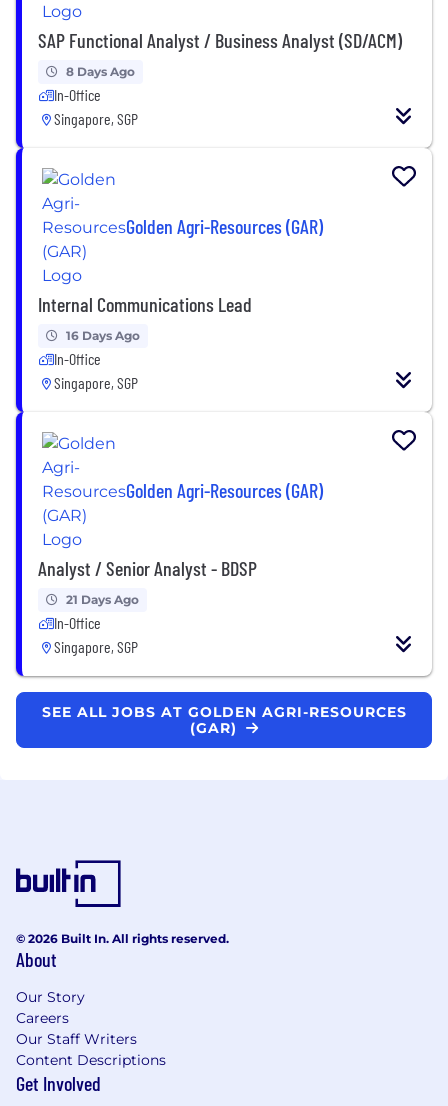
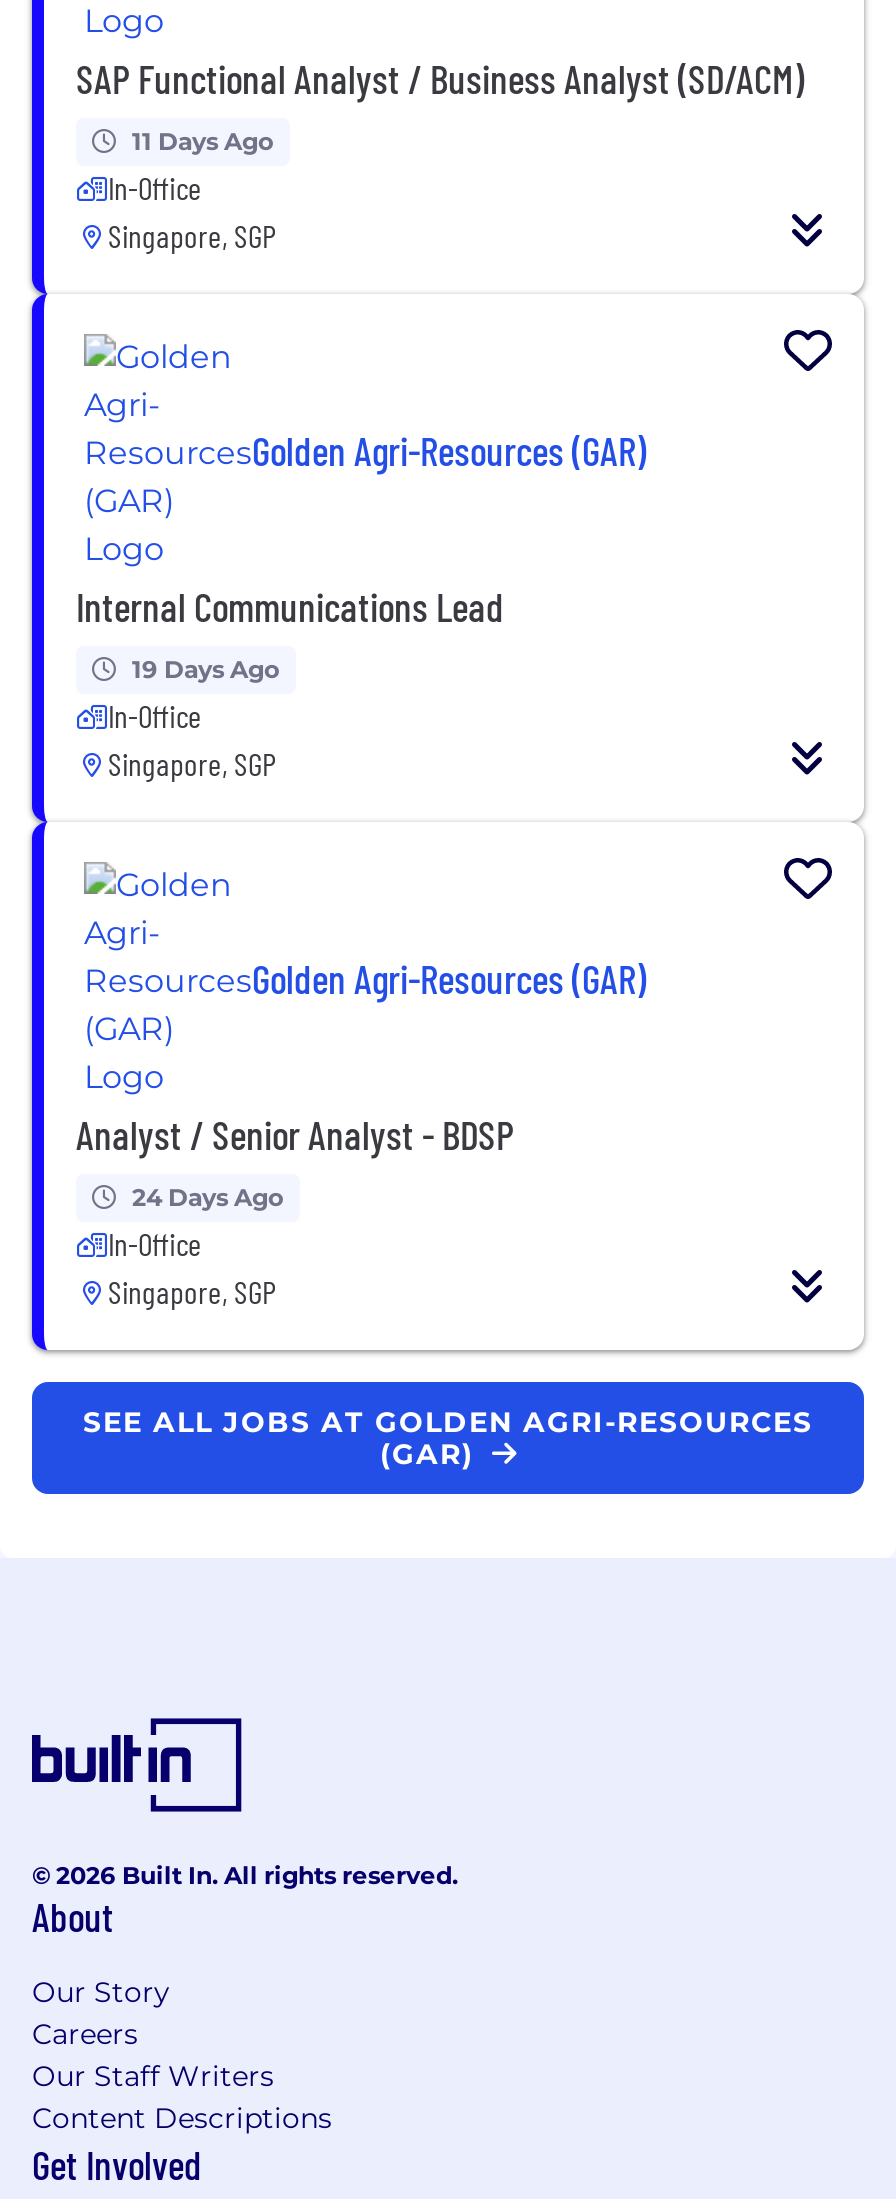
[66,64,135,79] 8 Days Ago -> [132,126,274,156] 11 Days Ago
[66,328,140,343] 16 Days Ago -> [132,654,280,684] 19 Days Ago
[66,592,139,607] 21 Days Ago -> [132,1182,284,1212] 24 Days Ago

